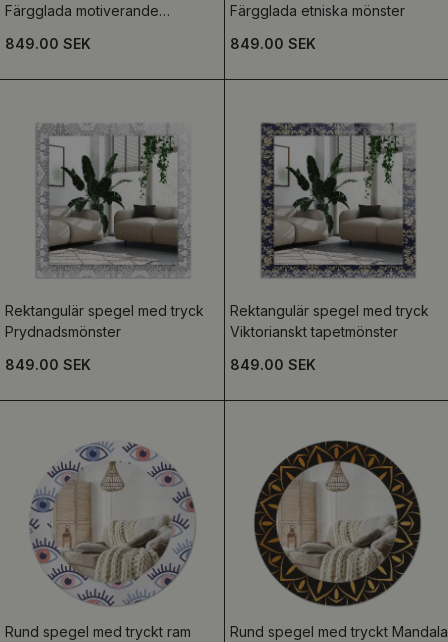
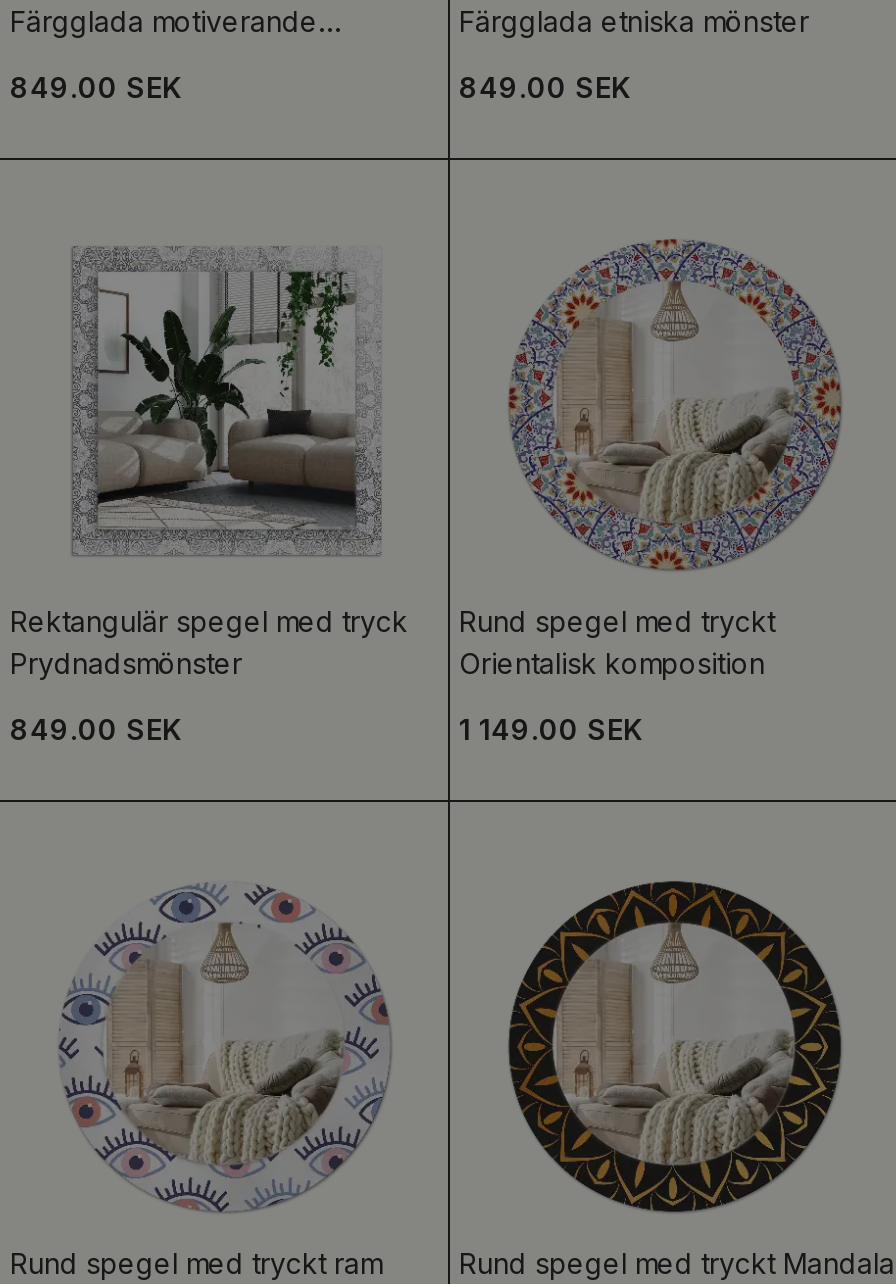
[229,120,428,340] [image] | Rektangulär spegel med tryck | Viktorianskt tapetmönster -> [459,236,844,680] [image] | Rund spegel med tryckt | Orientalisk komposition
[229,356,315,373] 849.00 SEK -> [459,712,643,746] 1 149.00 SEK

